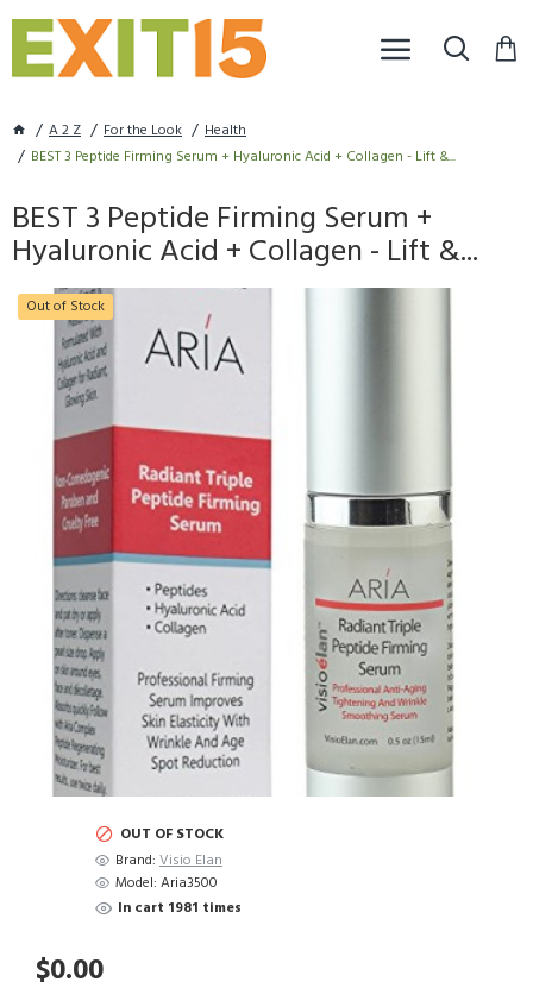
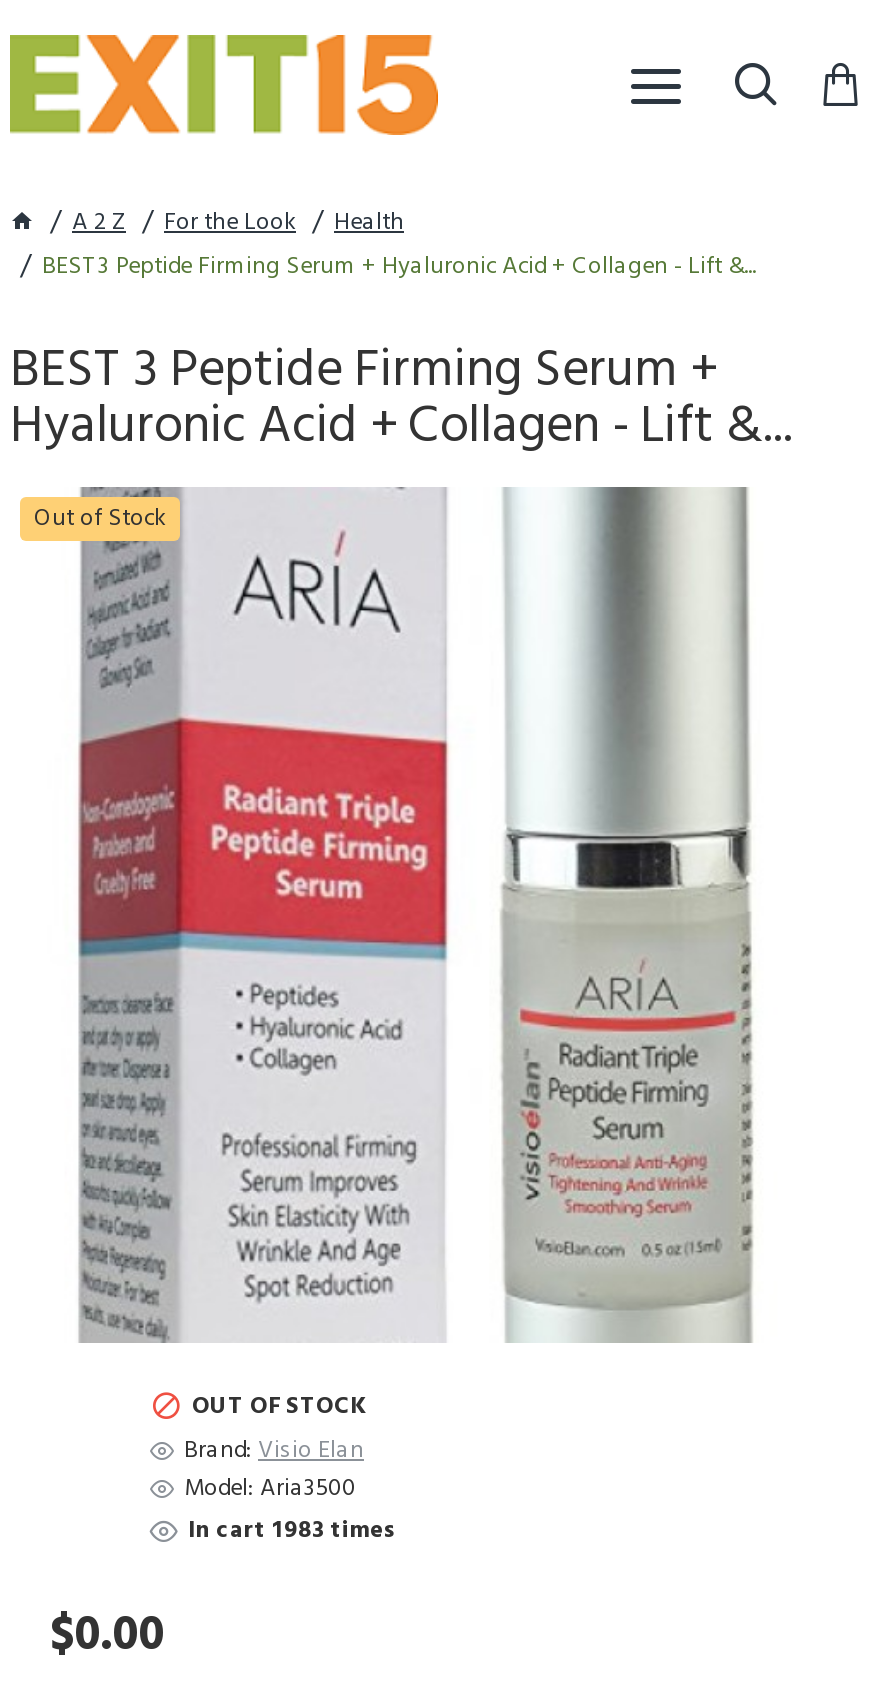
[118,896,242,920] In cart 1981 times -> [188,1510,396,1550] In cart 1983 times

